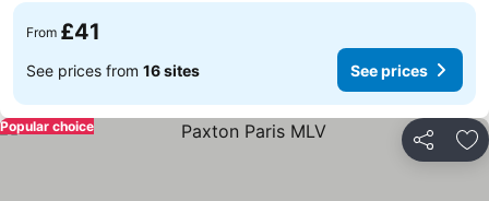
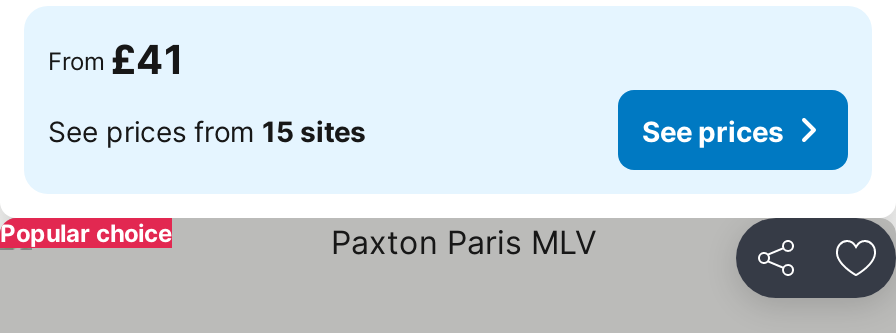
[26,61,200,79] See prices from 16 sites -> [48,113,366,147] See prices from 15 sites

